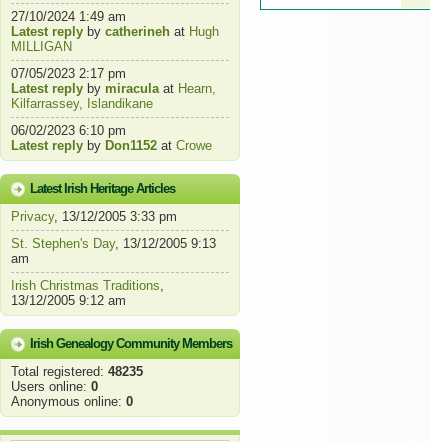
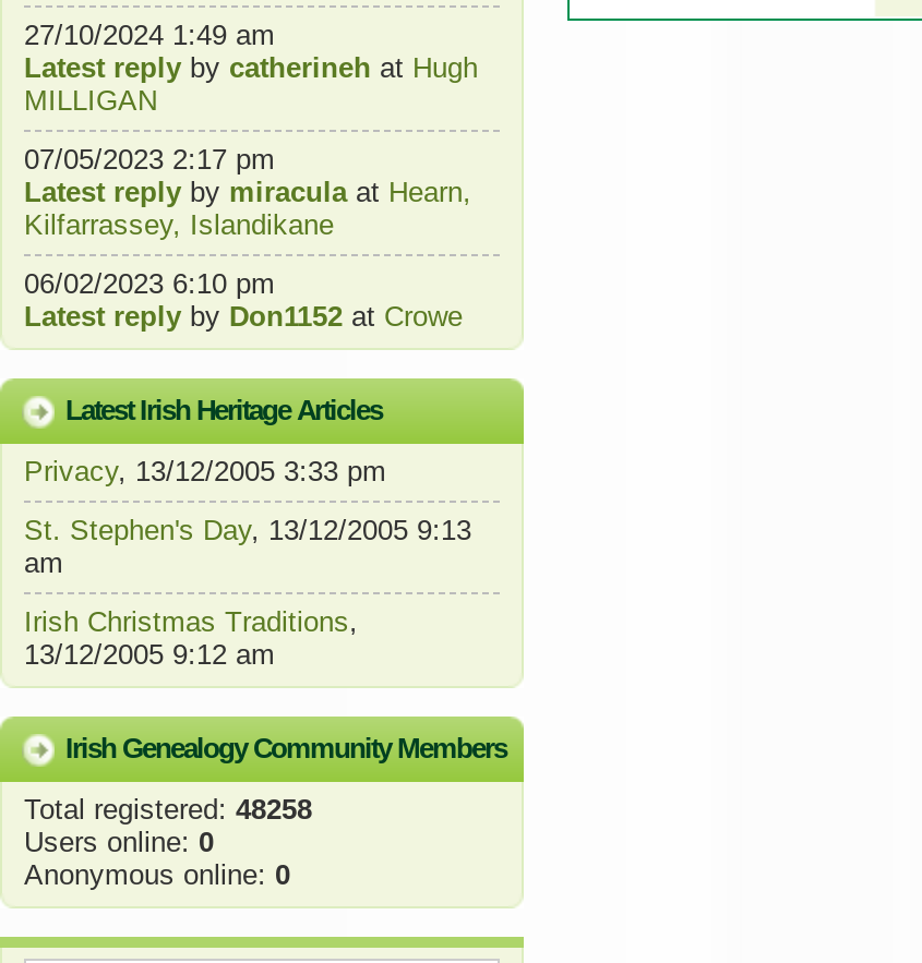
[11,364,143,379] Total registered: 48235 -> [24,793,312,826] Total registered: 48258

